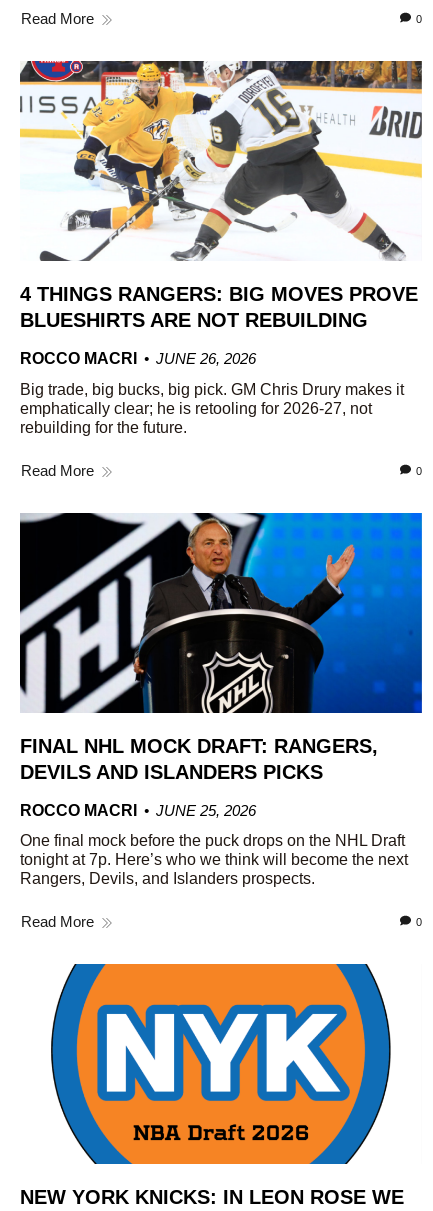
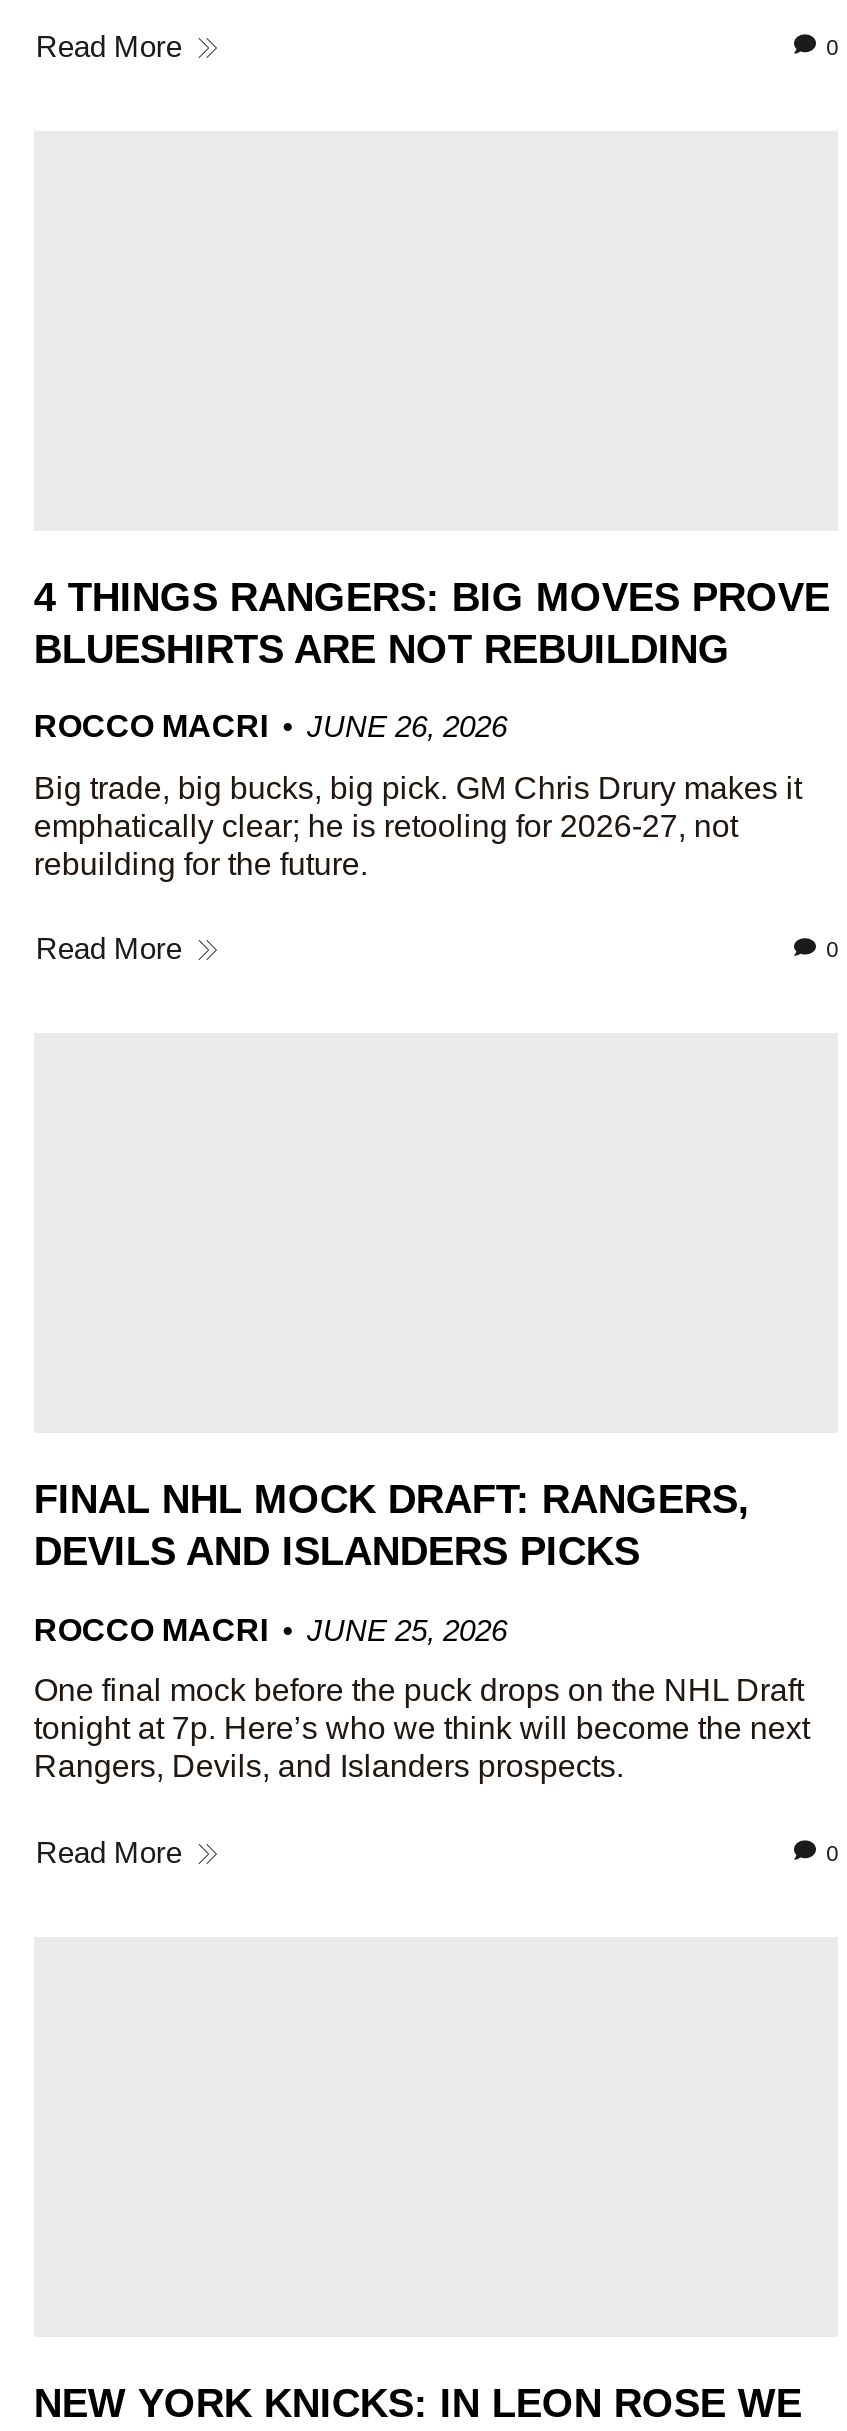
[19,60,423,262] [image] -> none
[19,512,423,714] [image] -> none
[50,963,391,1165] [image] -> none

